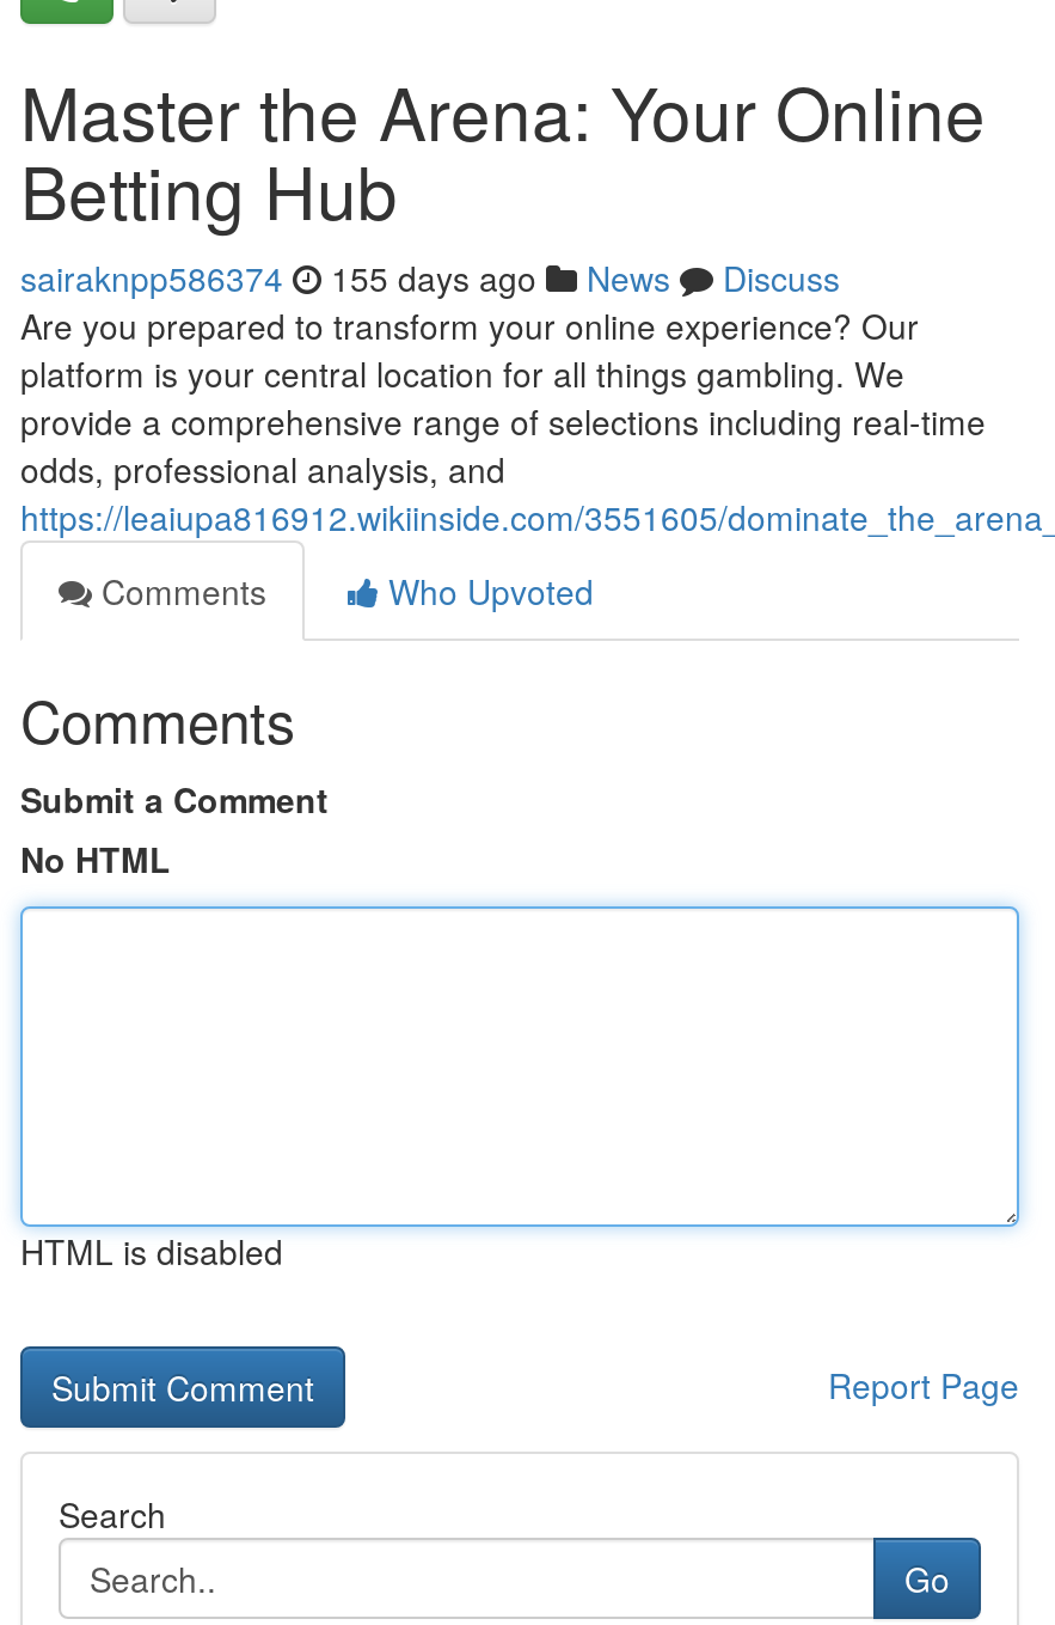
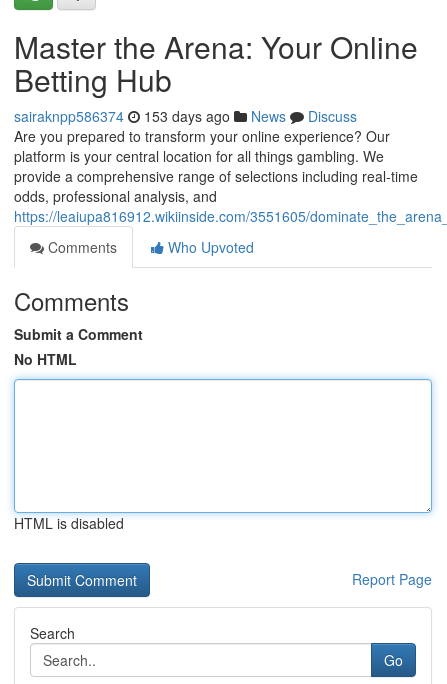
[20,253,840,301] sairaknpp586374 155 days ago News Discuss -> [14,106,357,126] sairaknpp586374 153 days ago News Discuss

